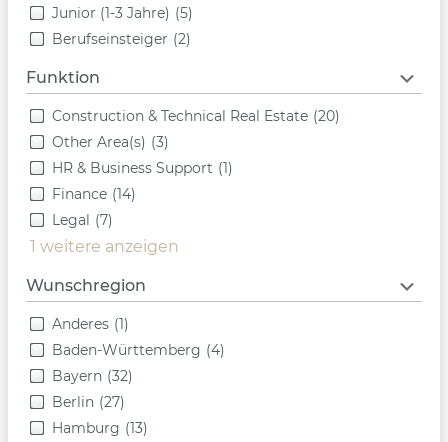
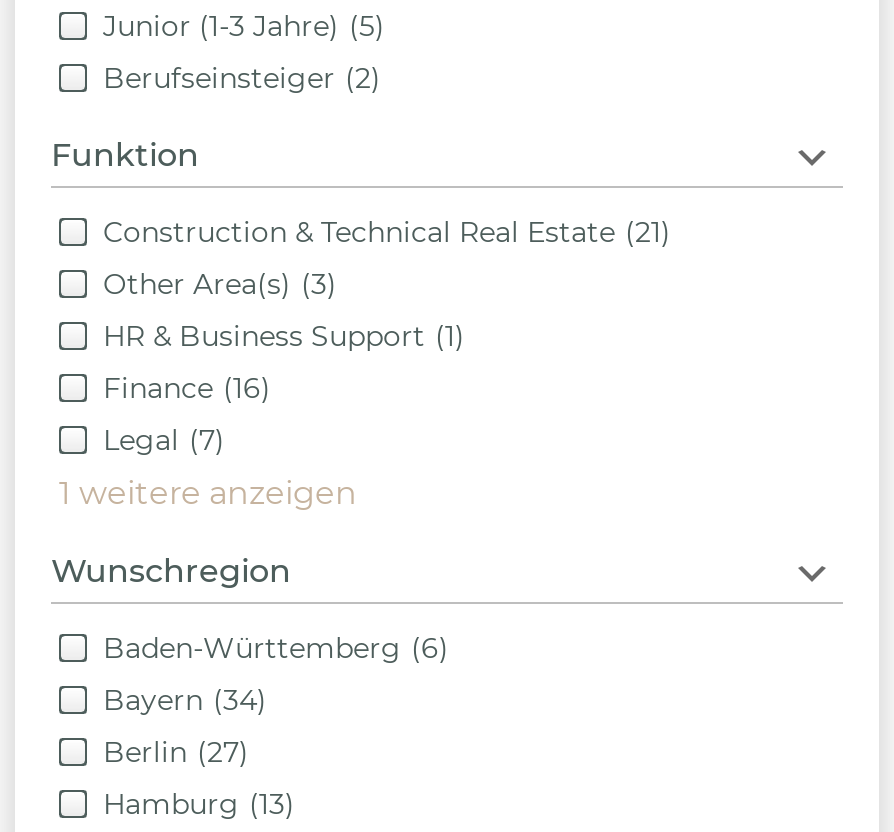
[52,107,340,125] Construction & Technical Real Estate (20) -> [103,214,671,250] Construction & Technical Real Estate (21)
[52,185,136,203] Finance (14) -> [103,370,271,406] Finance (16)
[52,315,225,385] Anderes (1) | Baden-Württemberg (4) | Bayern (32) -> [103,630,449,718] Baden-Württemberg (6) | Bayern (34)

